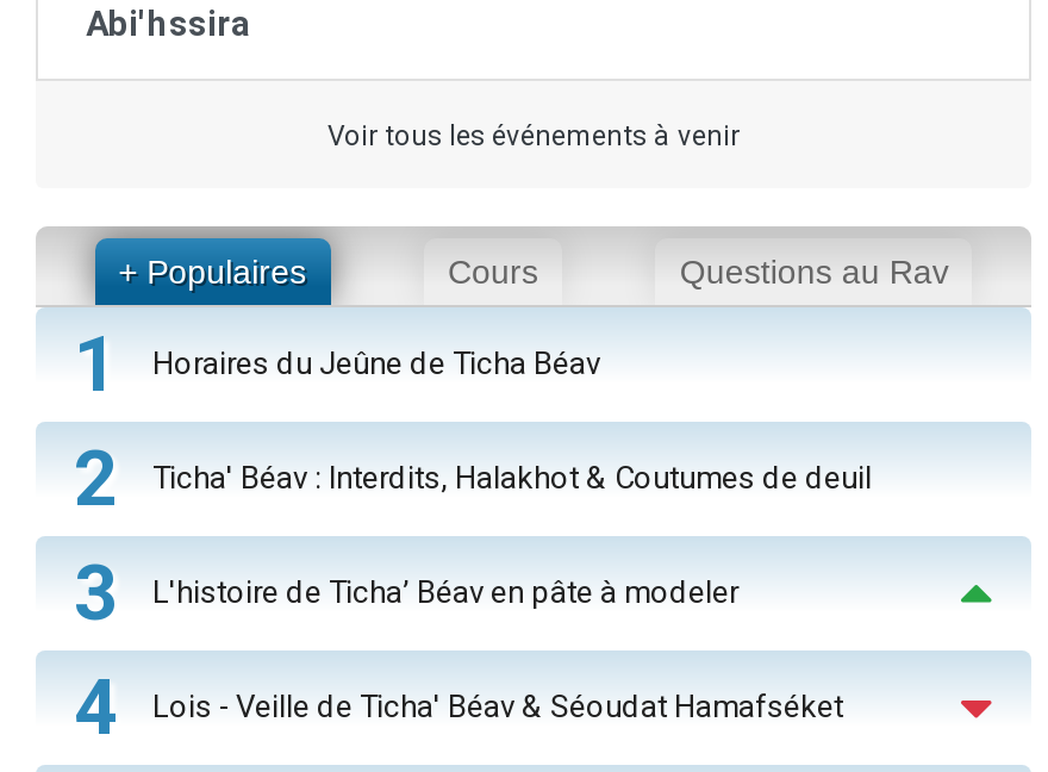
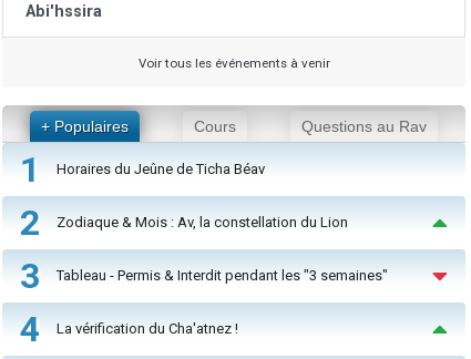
[152,461,872,496] Ticha' Béav : Interdits, Halakhot & Coutumes de deuil -> [57,214,348,231] Zodiaque & Mois : Av, la constellation du Lion
[152,575,738,611] L'histoire de Ticha’ Béav en pâte à modeler -> [57,267,388,284] Tableau - Permis & Interdit pendant les "3 semaines"
[152,689,843,725] Lois - Veille de Ticha' Béav & Séoudat Hamafséket -> [57,321,238,337] La vérification du Cha'atnez !

